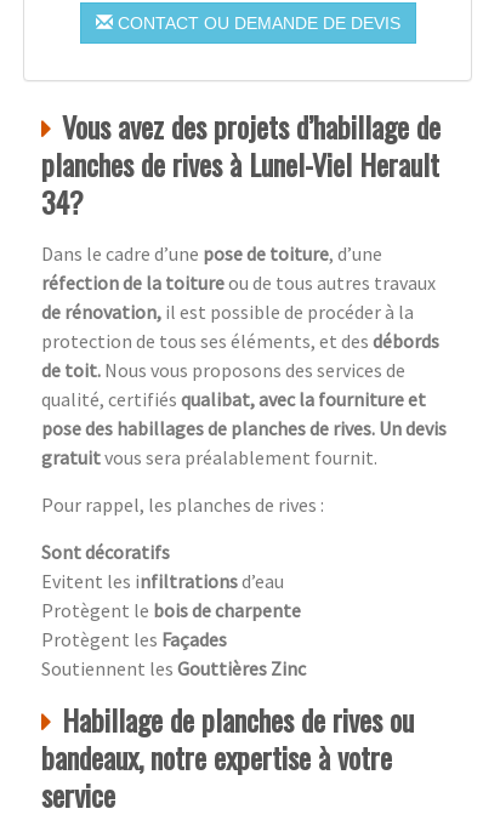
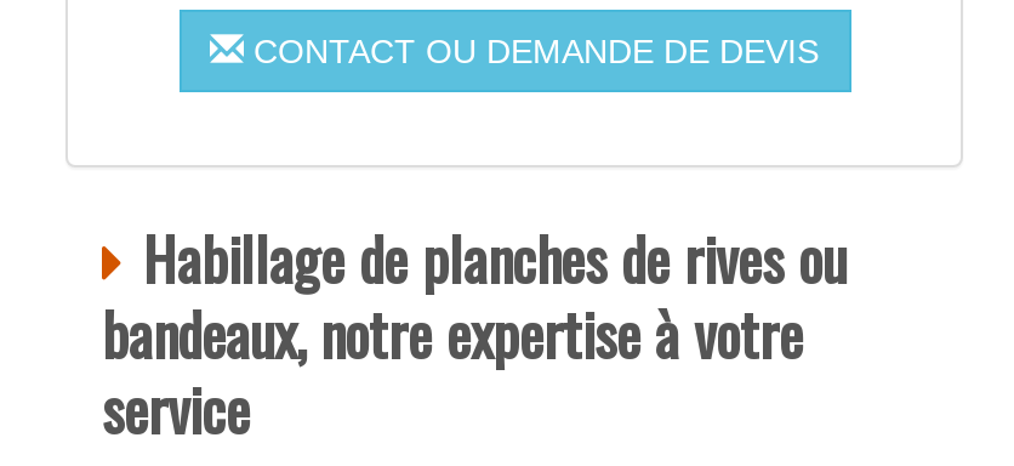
[41,104,447,680] Vous avez des projets d’habillage de | planches de rives à Lunel-Viel Herault | 34? | Dans le cadre d’une pose de toiture, d’une | réfection de la toiture ou de tous autres travaux | de rénovation, il est possible de procéder à la | protection de tous ses éléments, et des débords | de toit. Nous vous proposons des services de | qualité, certifiés qualibat, avec la fourniture et | pose des habillages de planches de rives. Un devis | gratuitvous sera préalablement fournit. | Pour rappel, les planches de rives : | Sont décoratifs | Evitent les i nfiltrations d’eau | Protègent le bois de charpente | Protègent les Façades | Soutiennent les Gouttières Zinc -> none

